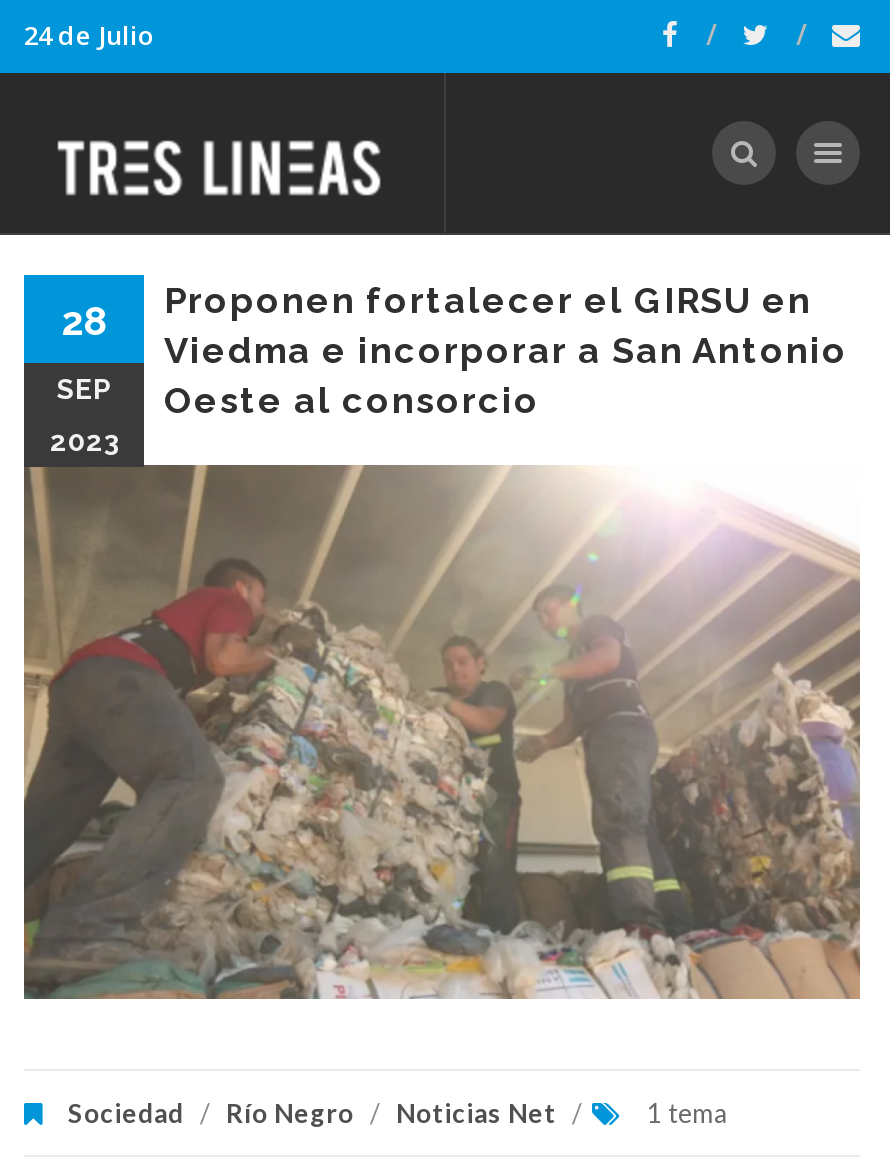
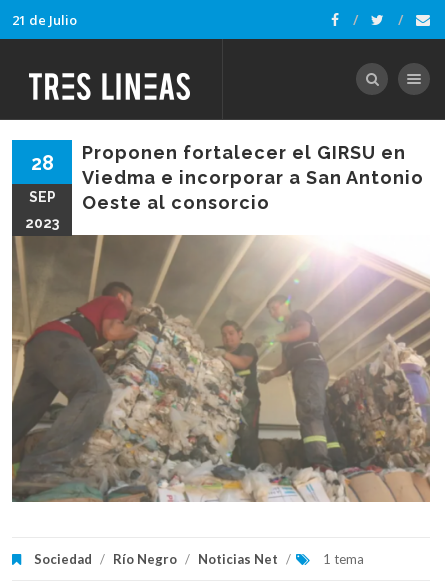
[24,17,154,53] 24 de Julio -> [12,11,77,29] 21 de Julio

